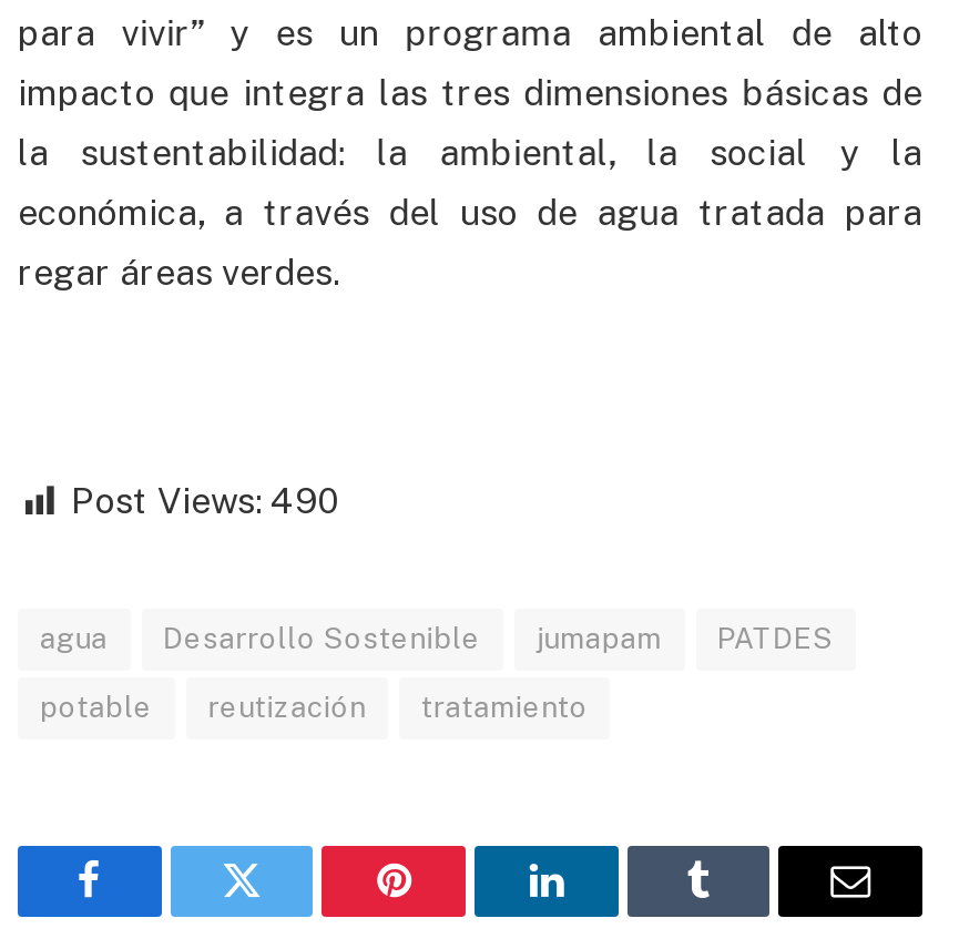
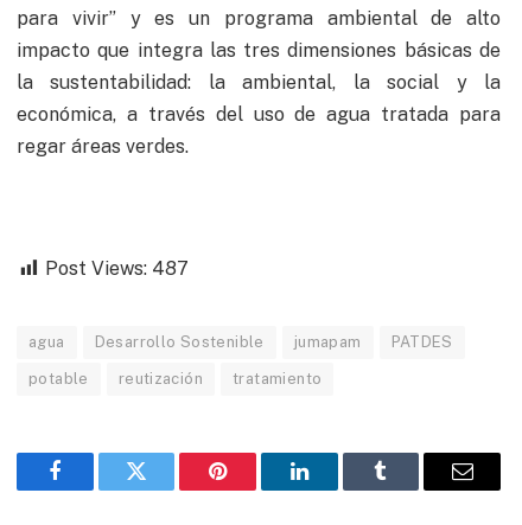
[71,480,339,522] Post Views: 490 -> [45,257,189,280] Post Views: 487

